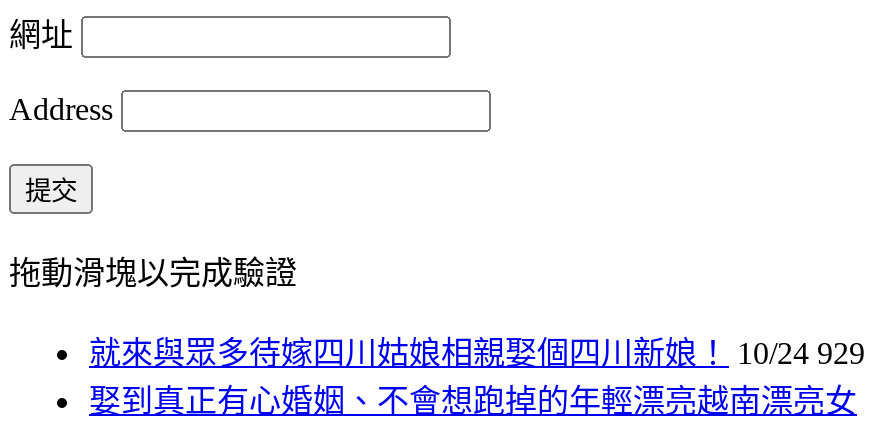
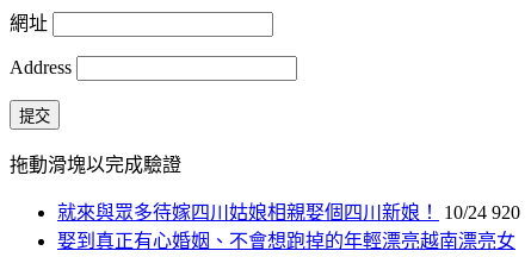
[89,336,865,370] 就來與眾多待嫁四川姑娘相親娶個四川新娘！ 10/24 929 -> [57,202,520,222] 就來與眾多待嫁四川姑娘相親娶個四川新娘！ 10/24 920

